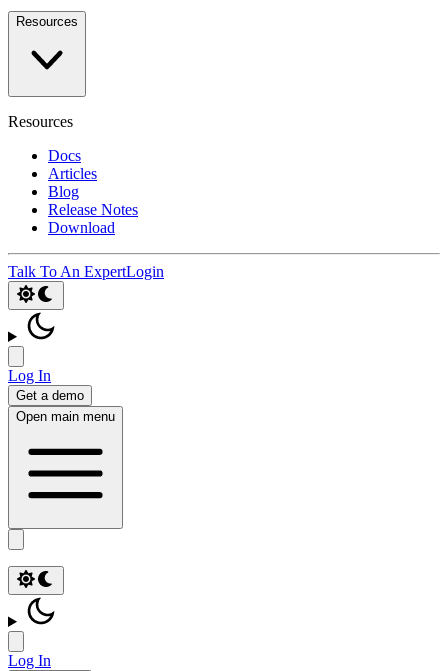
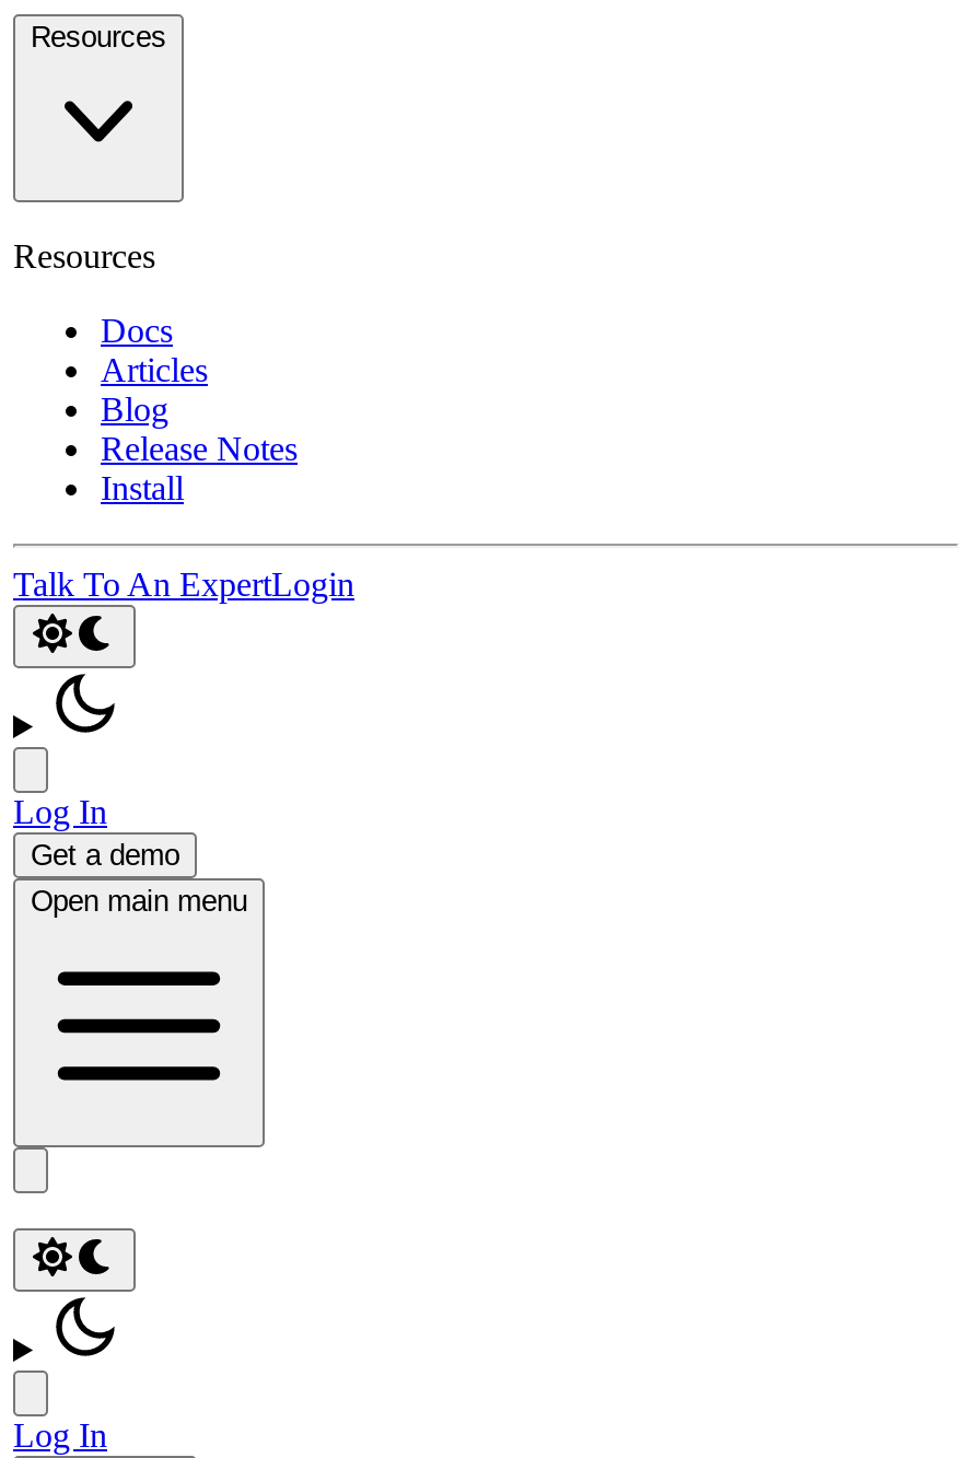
[48,219,115,236] Download -> [101,469,184,506] Install

